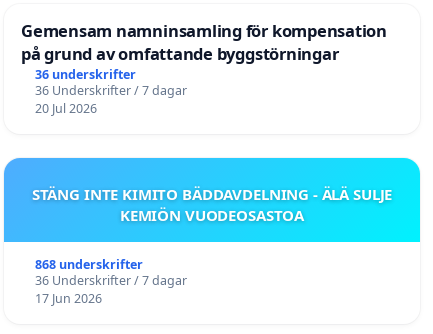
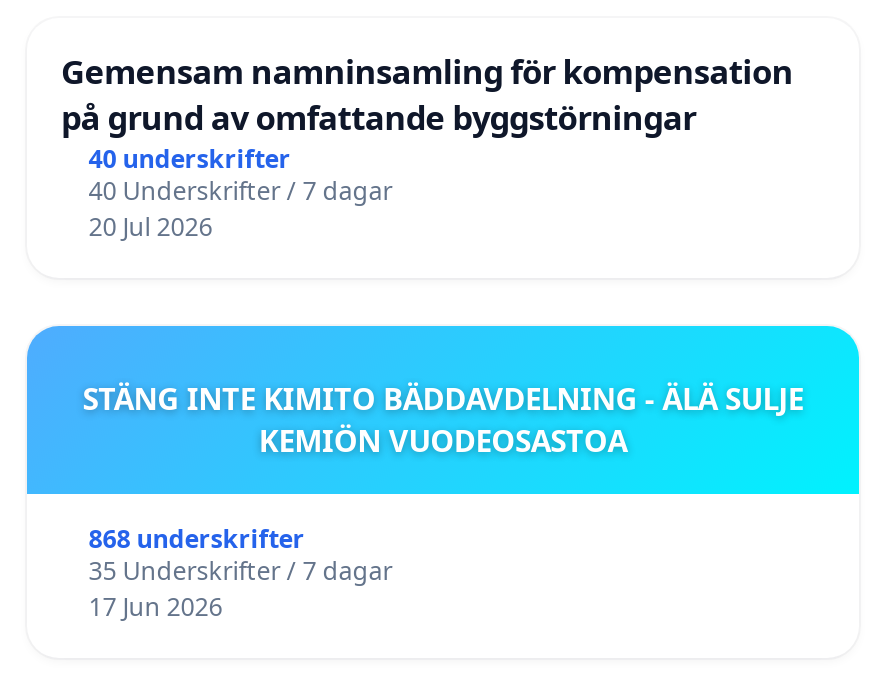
[35,66,136,83] 36 underskrifter -> [89,143,291,177] 40 underskrifter
[35,82,187,99] 36 Underskrifter / 7 dagar -> [89,175,393,209] 40 Underskrifter / 7 dagar
[35,272,187,289] 36 Underskrifter / 7 dagar -> [89,555,393,589] 35 Underskrifter / 7 dagar

